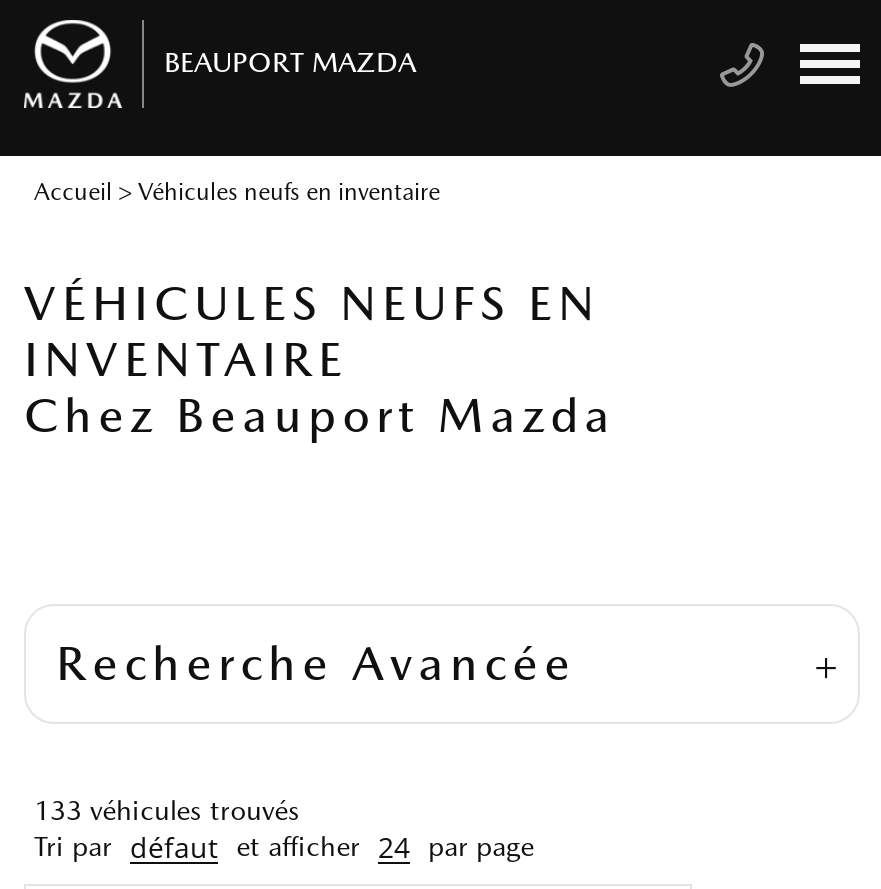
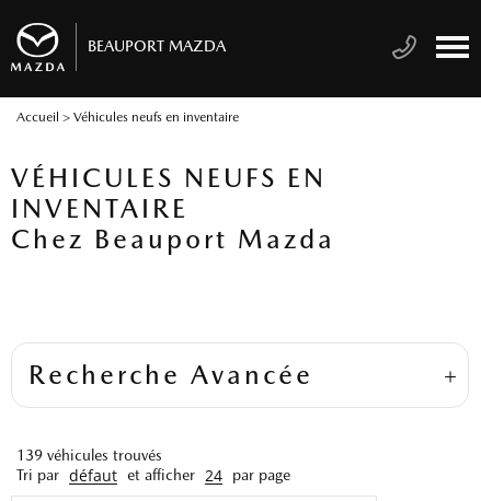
[34,794,300,826] 133 véhicules trouvés -> [16,446,162,464] 139 véhicules trouvés

